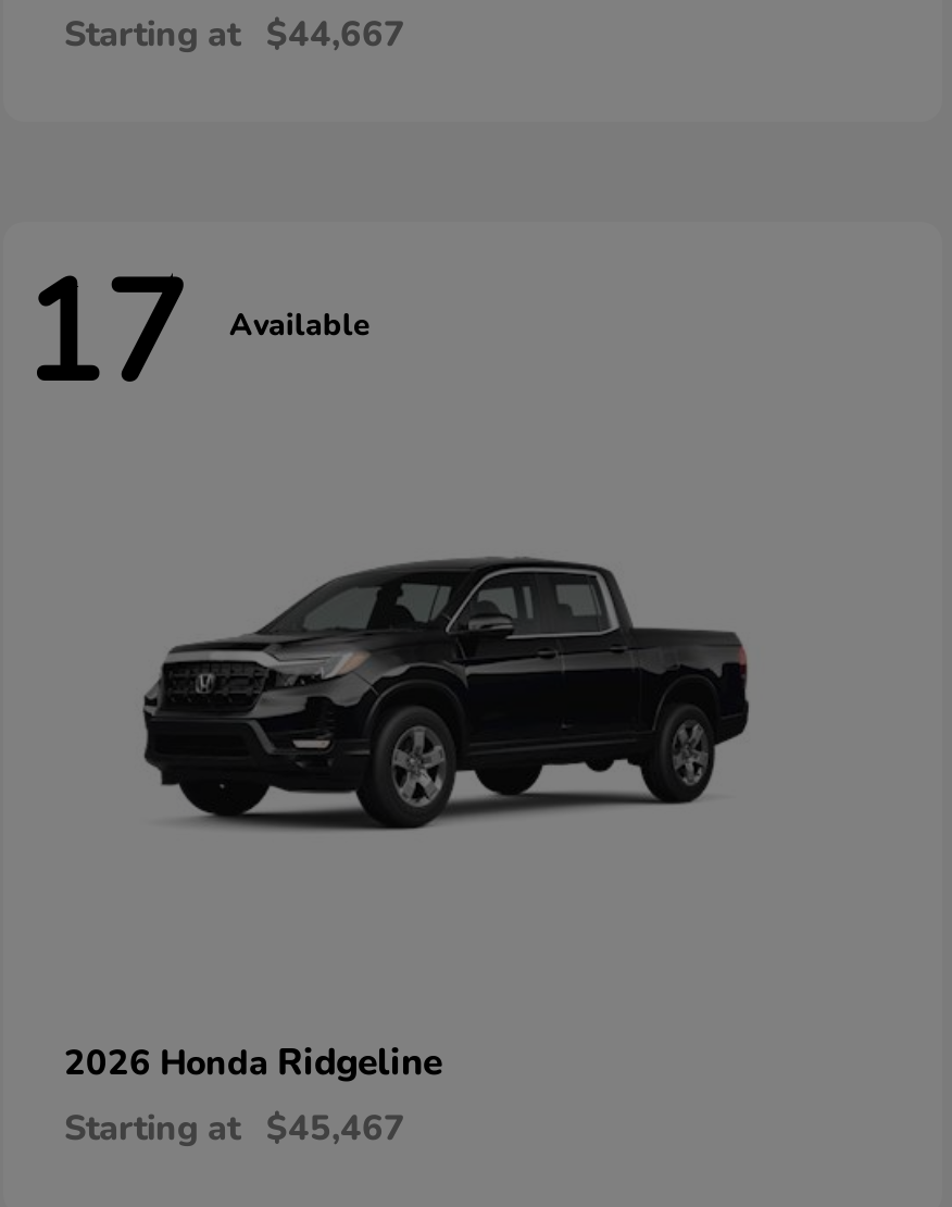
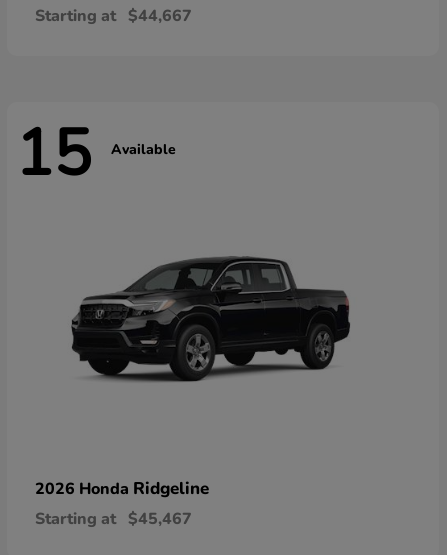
[21,240,371,431] 17 Available -> [15,110,176,198] 15 Available

